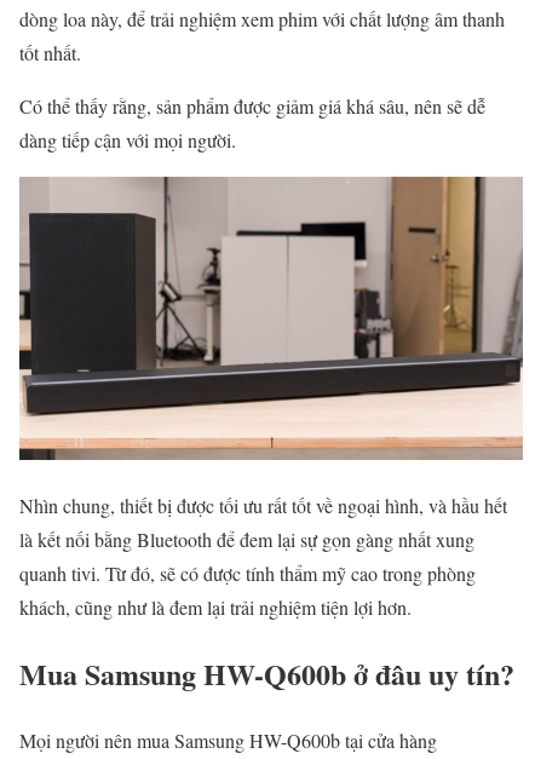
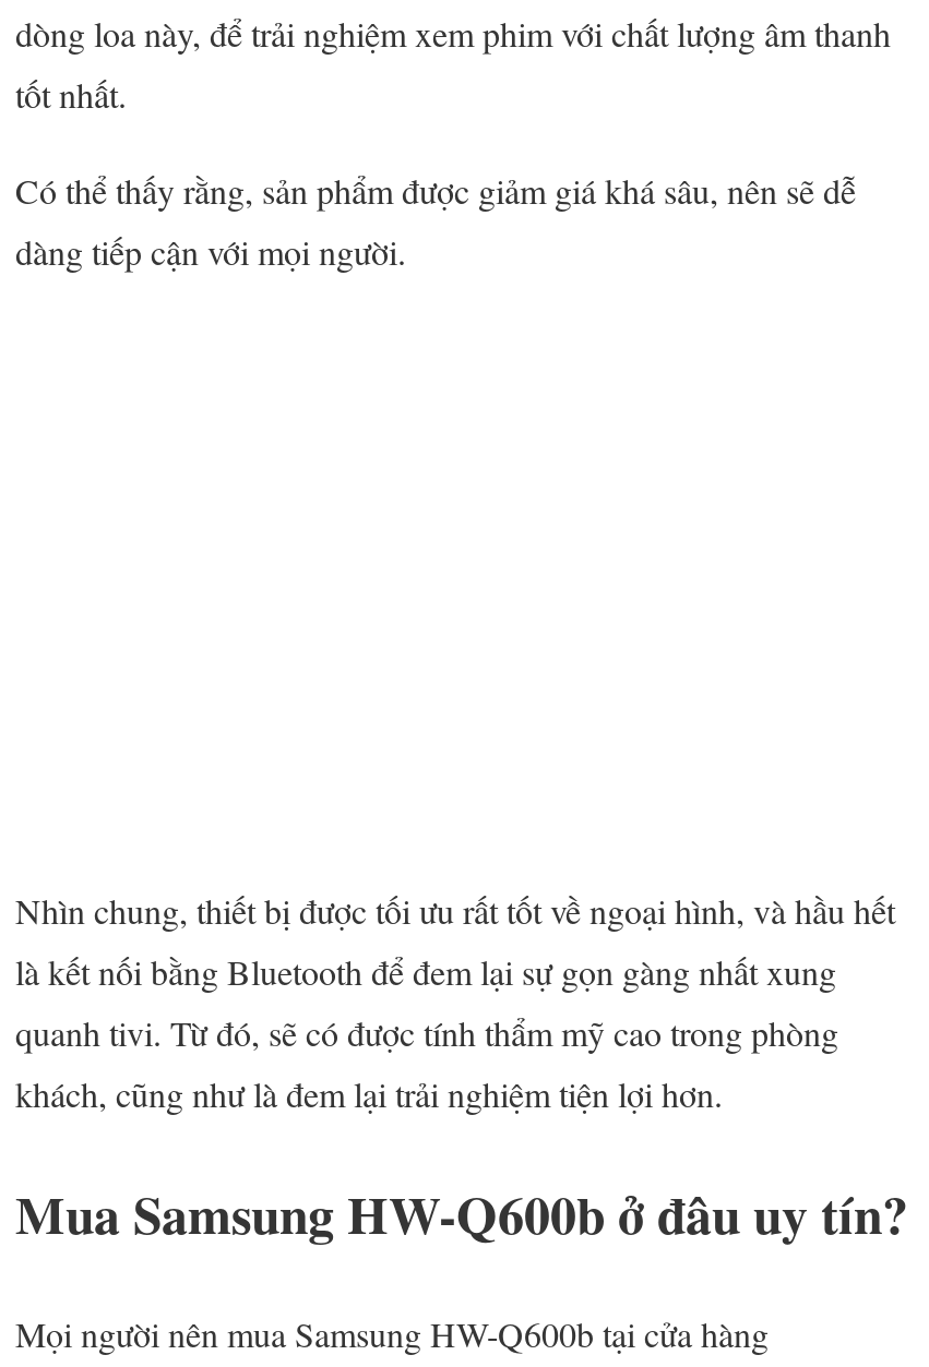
[18,176,524,461] [image] -> none

